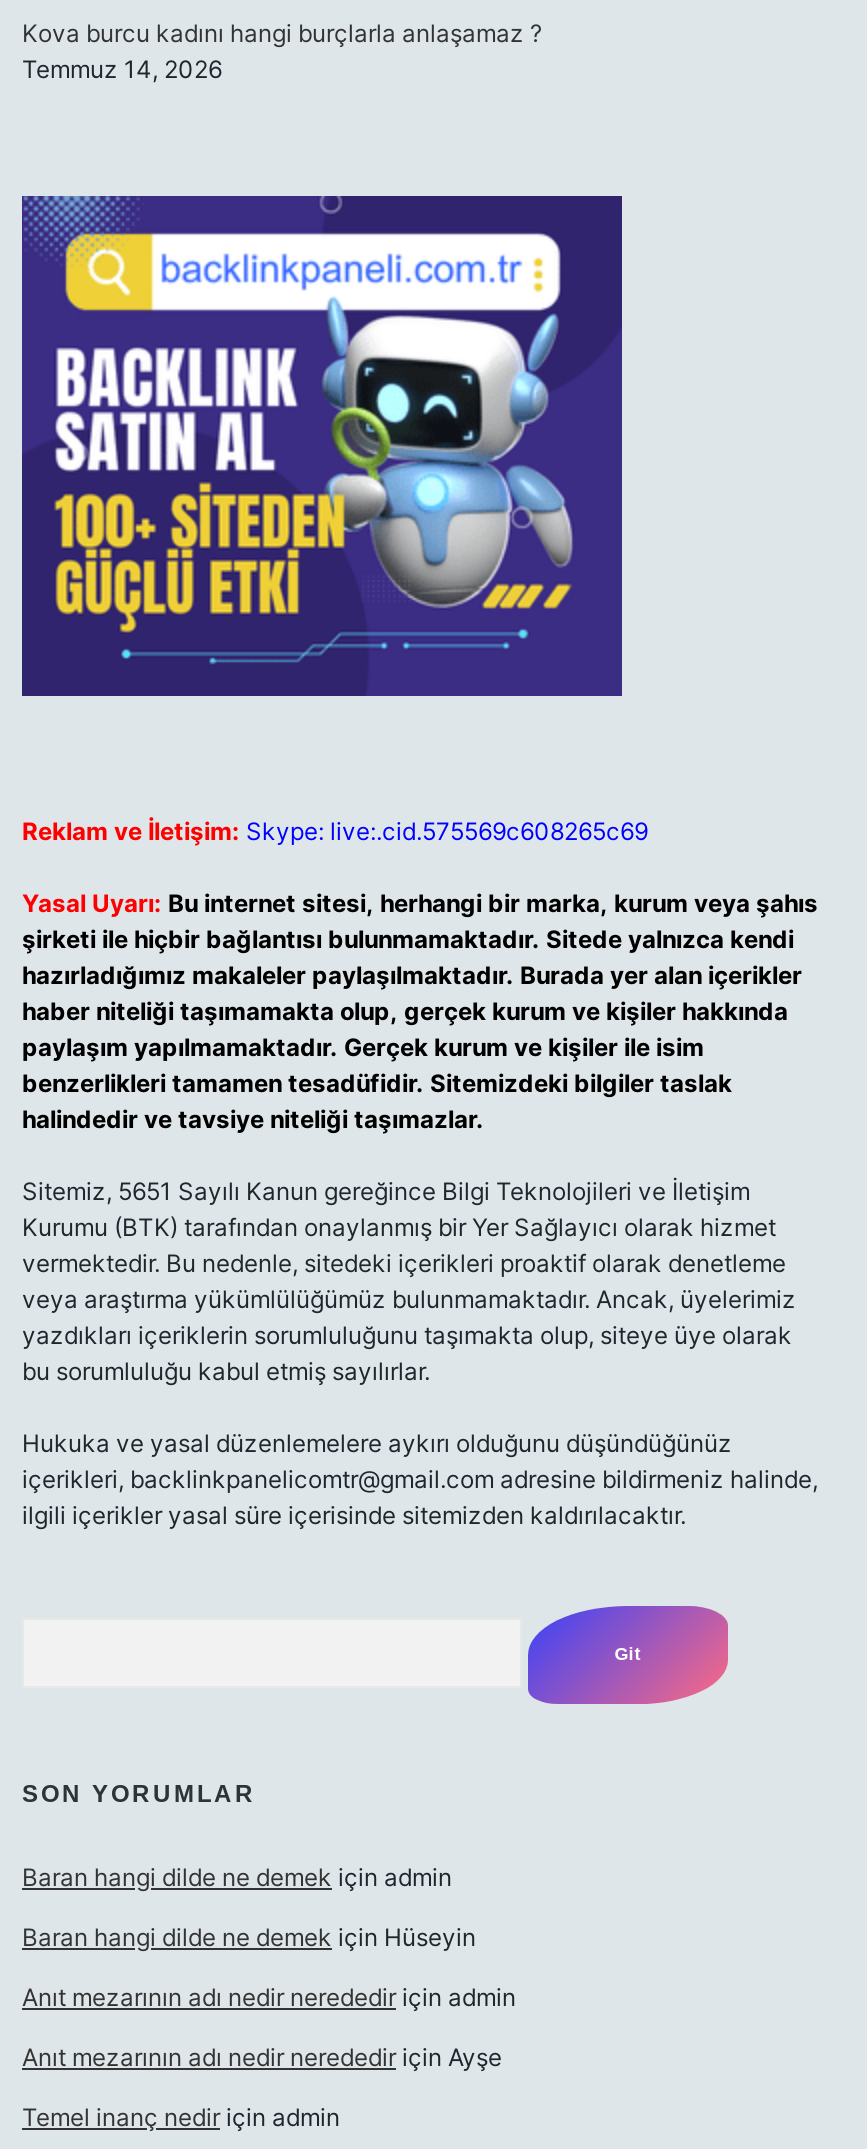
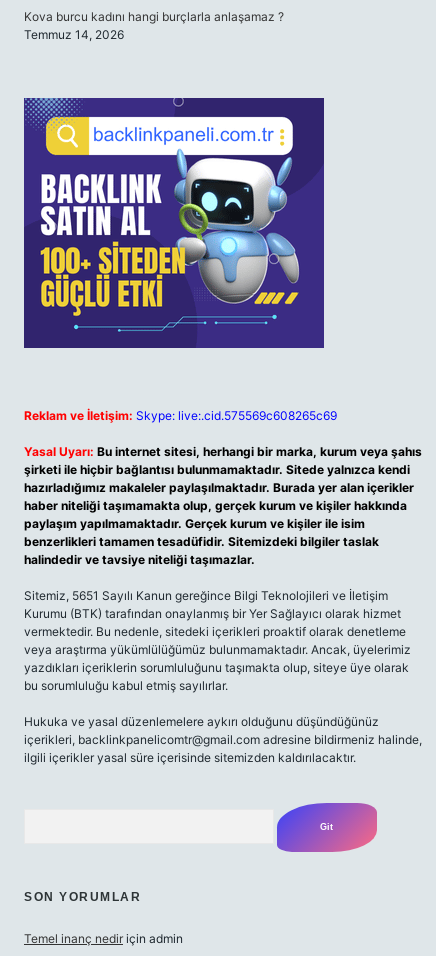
[22,1862,516,2072] Baran hangi dilde ne demek için admin | Baran hangi dilde ne demek için Hüseyin | Anıt mezarının adı nedir nerededir için admin | Anıt mezarının adı nedir nerededir için Ayşe -> none

